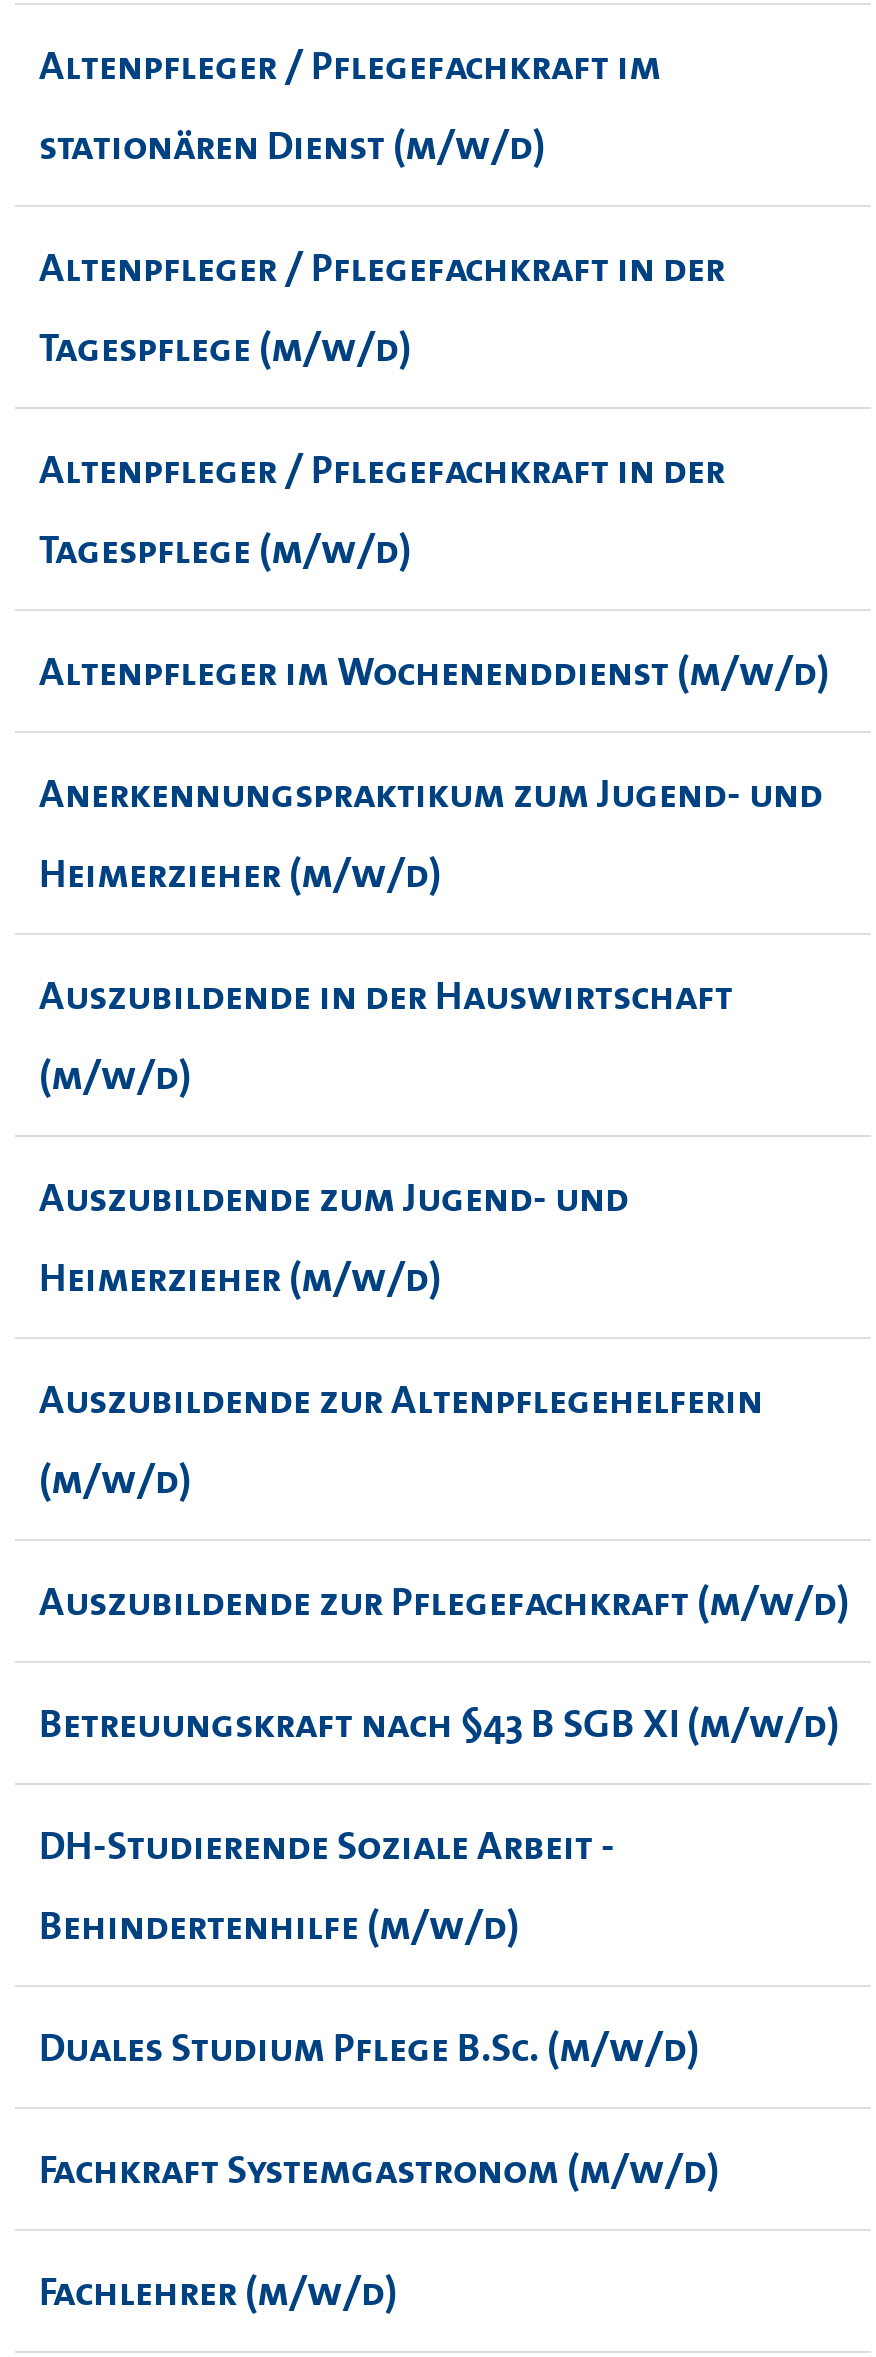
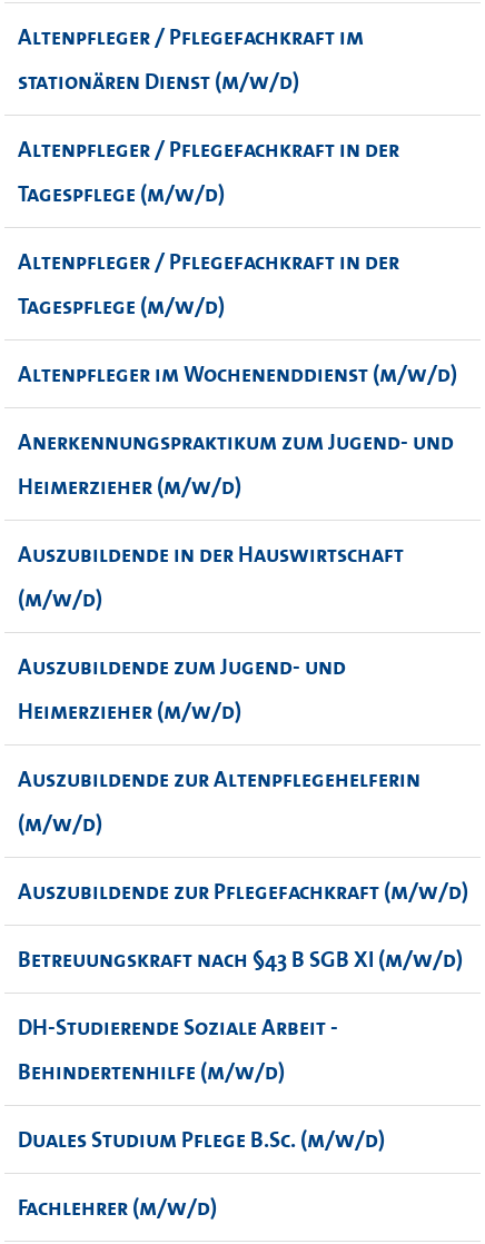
[39,2143,719,2195] Fachkraft Systemgastronom (m/w/d) -> none

